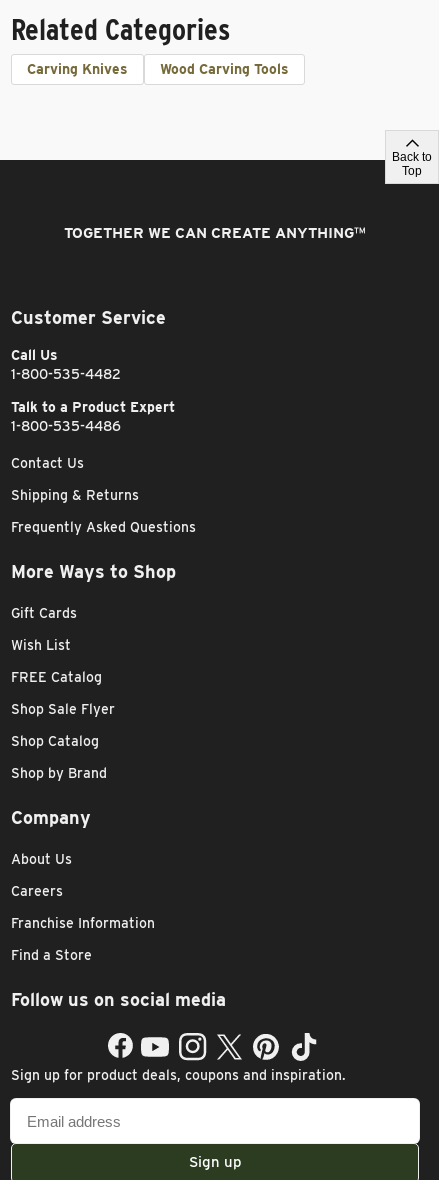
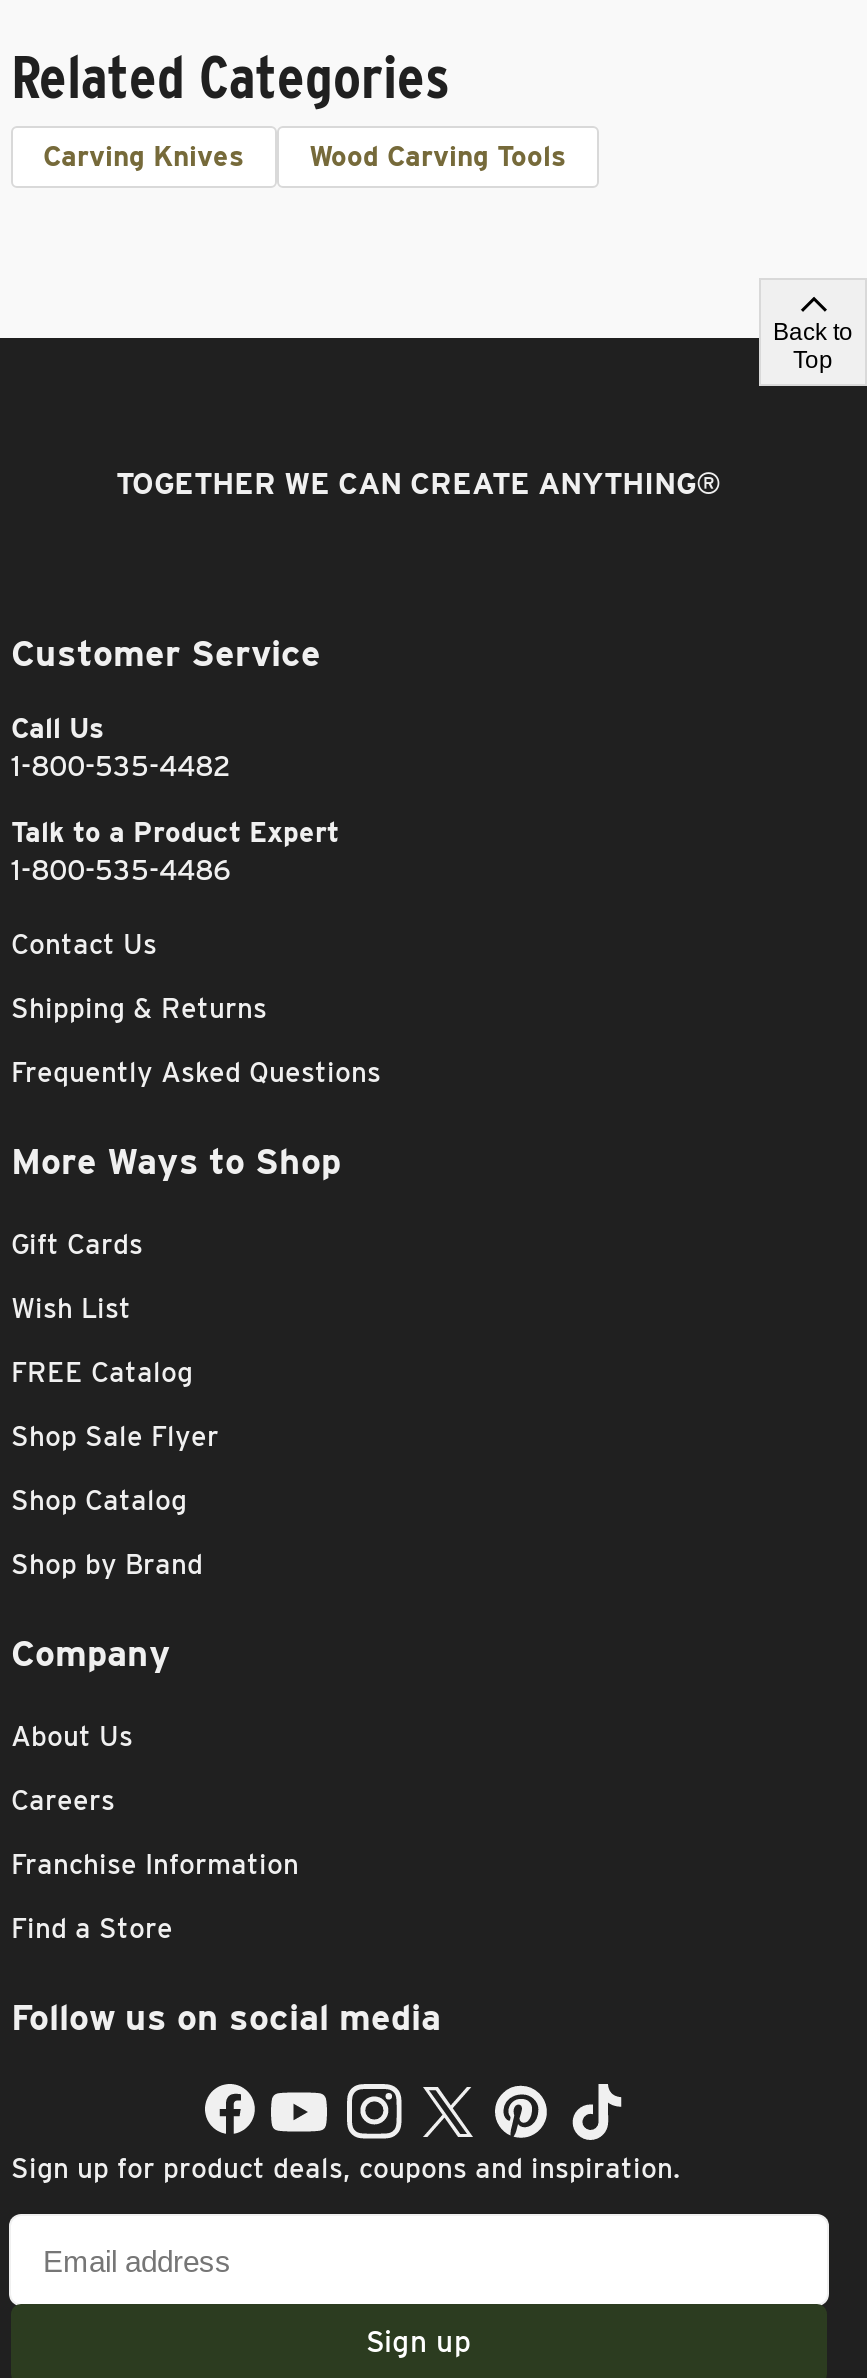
[64,224,366,242] TOGETHER WE CAN CREATE ANYTHING™ -> [116,467,722,503] TOGETHER WE CAN CREATE ANYTHING®

